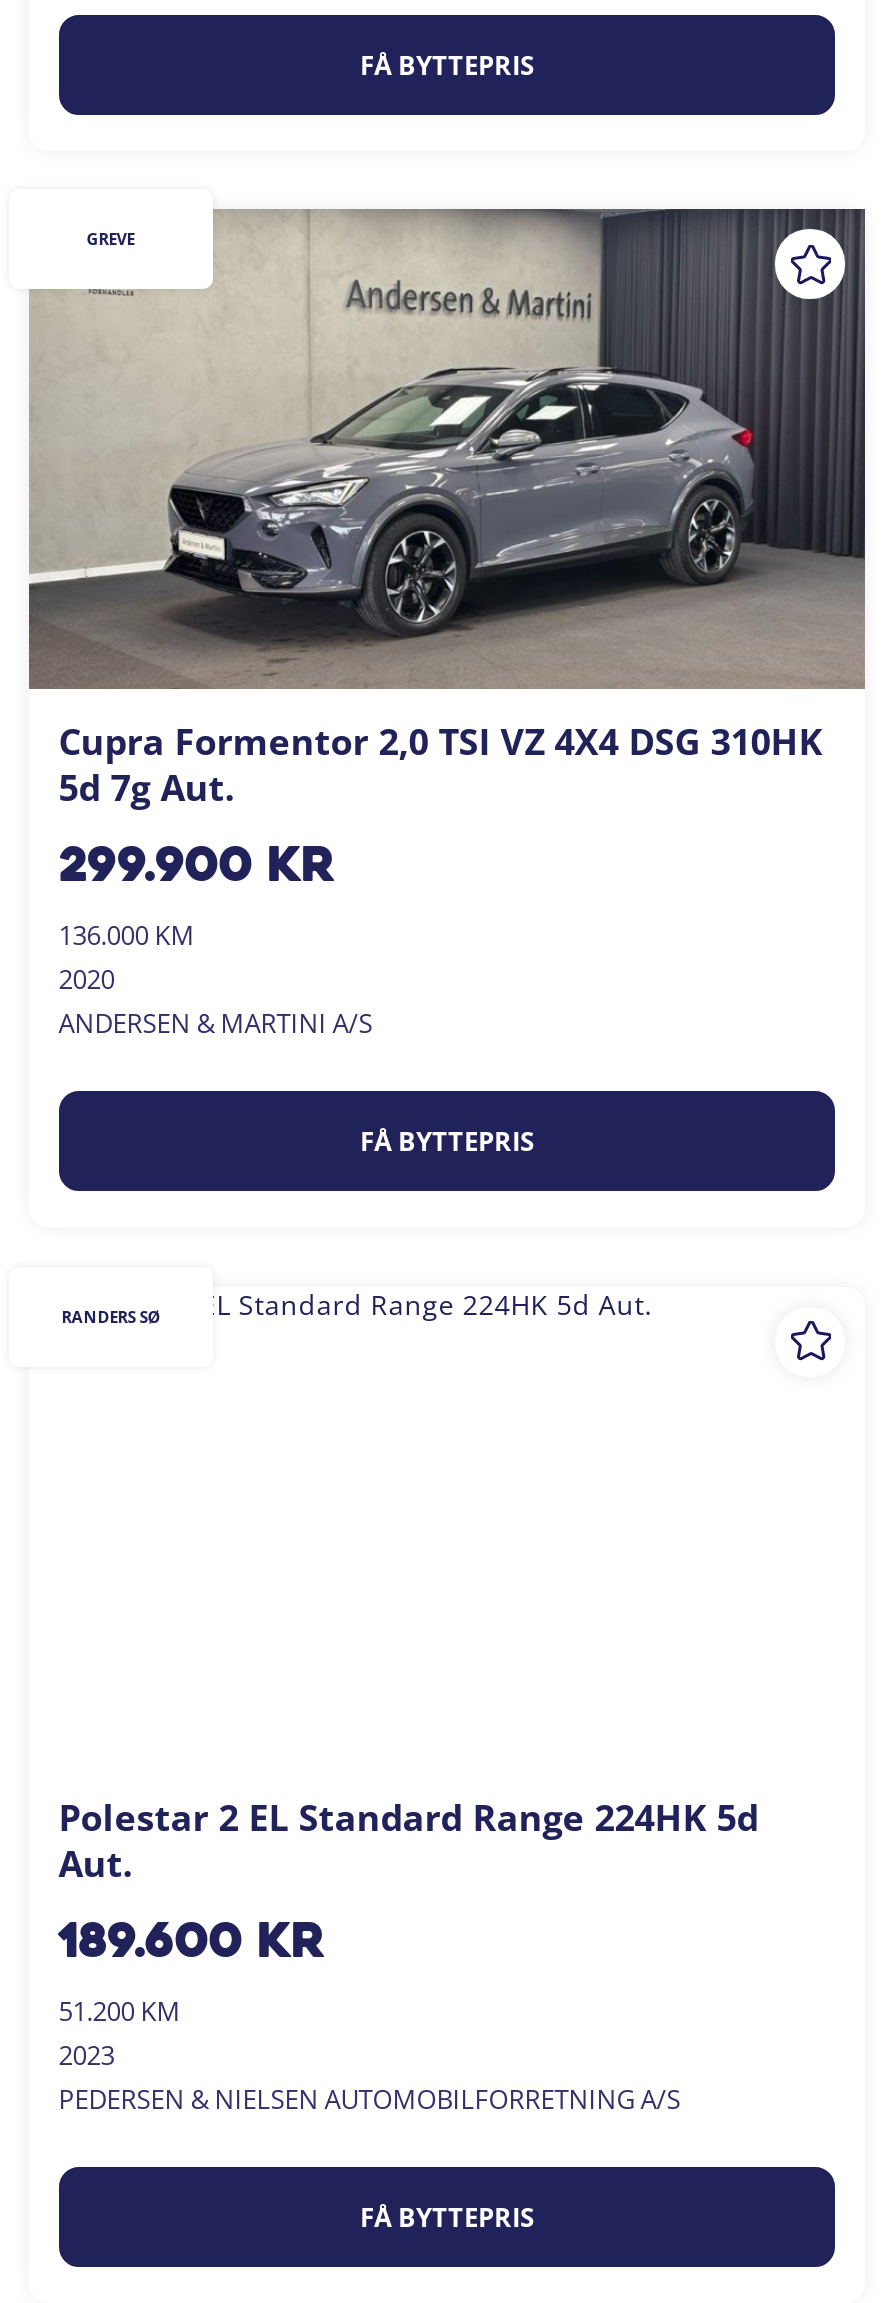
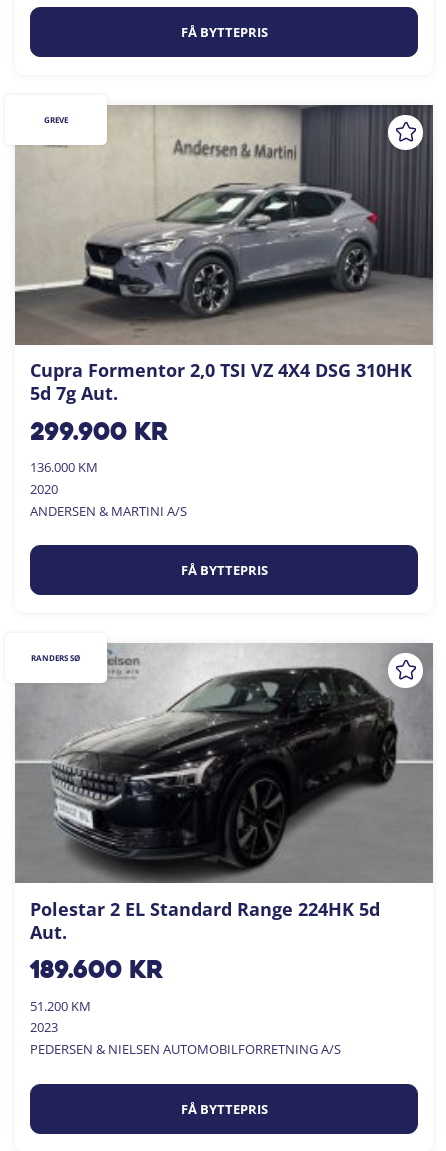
none -> [14,642,434,884] [image]

